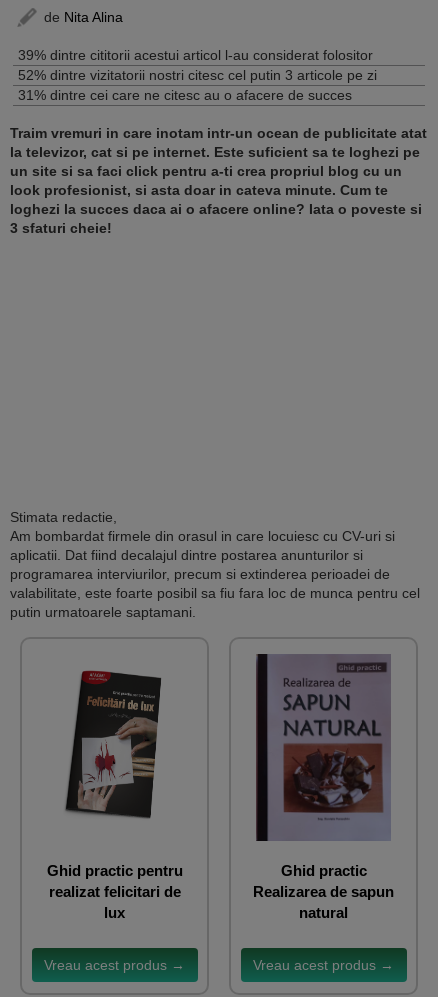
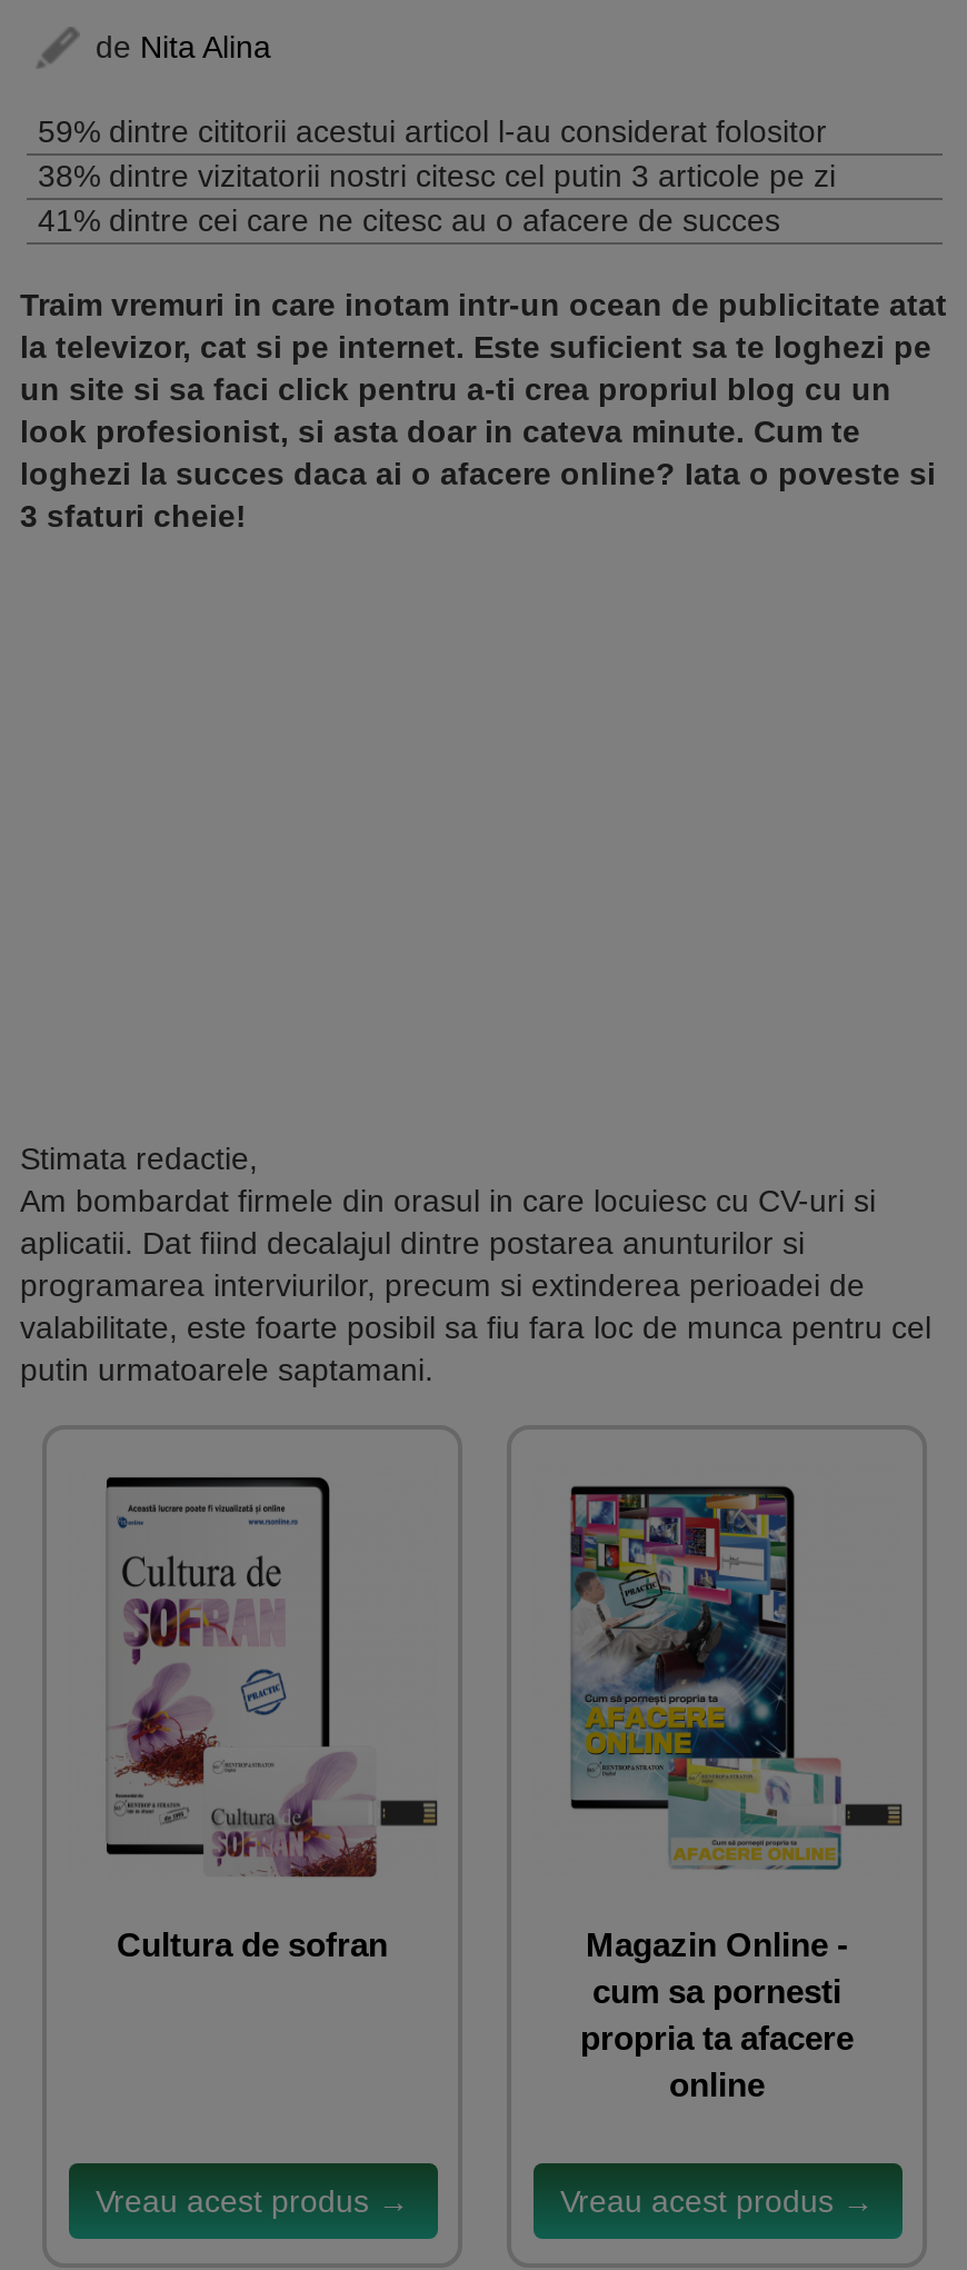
[18,47,373,63] 39% dintre cititorii acestui articol l-au considerat folositor -> [38,113,827,149] 59% dintre cititorii acestui articol l-au considerat folositor
[18,67,377,83] 52% dintre vizitatorii nostri citesc cel putin 3 articole pe zi -> [38,157,836,193] 38% dintre vizitatorii nostri citesc cel putin 3 articole pe zi
[18,87,352,103] 31% dintre cei care ne citesc au o afacere de succes -> [38,202,780,237] 41% dintre cei care ne citesc au o afacere de succes
[253,653,394,921] [image] | Ghid practic | Realizarea de sapun | natural -> [567,1483,905,2104] [image] | Magazin Online - | cum sa pornesti | propria ta afacere | online
[50,660,169,819] [image] -> [104,1476,440,1879] [image]
[46,862,182,921] Ghid practic pentru | realizat felicitari de | lux -> [117,1926,388,1964] Cultura de sofran

